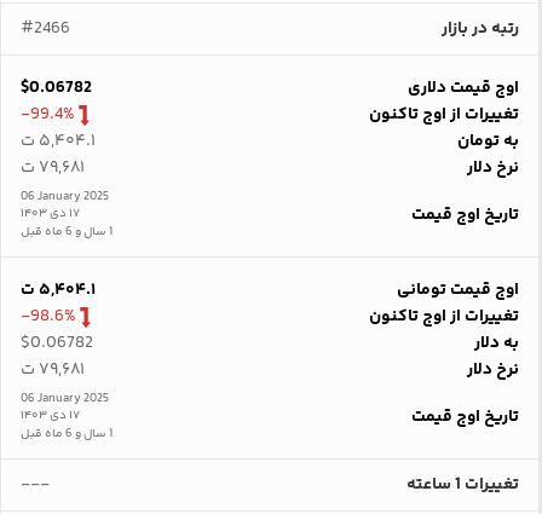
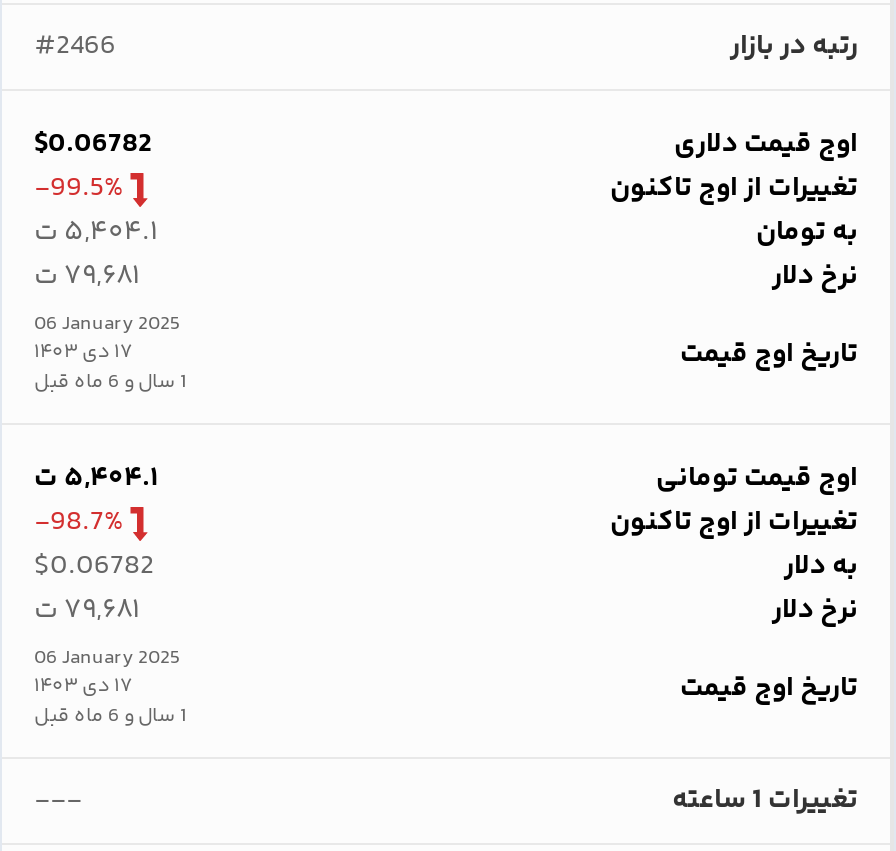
[21,102,75,128] -99.4% -> [34,167,124,211] -99.5%
[21,304,76,330] -98.6% -> [34,501,124,545] -98.7%

